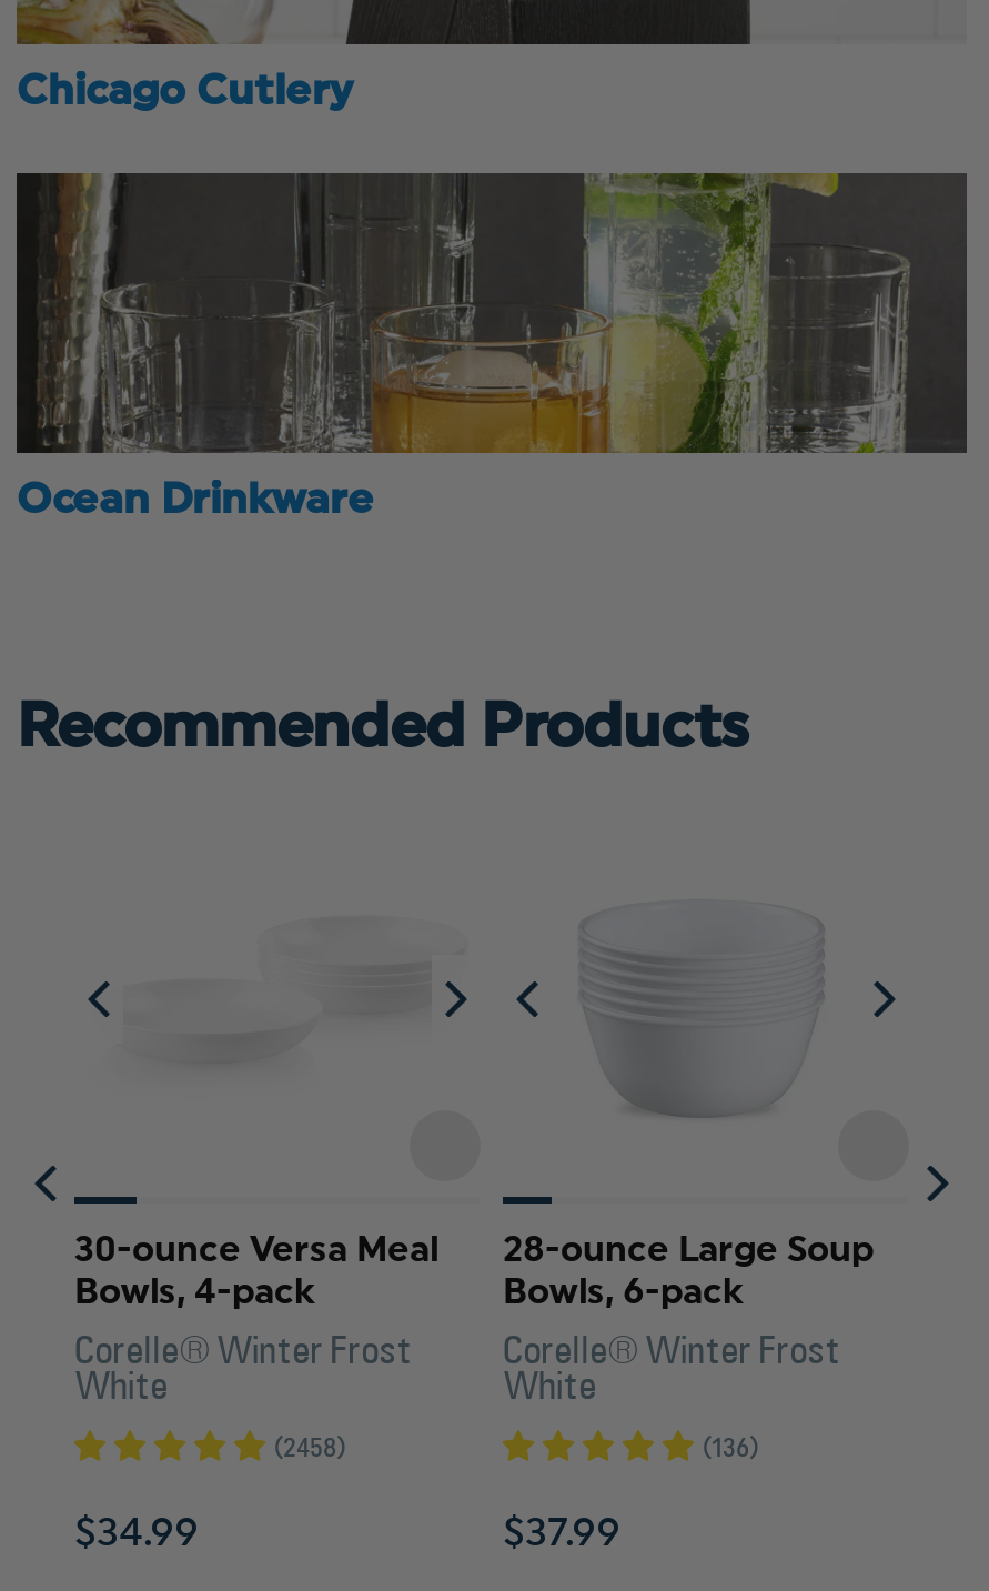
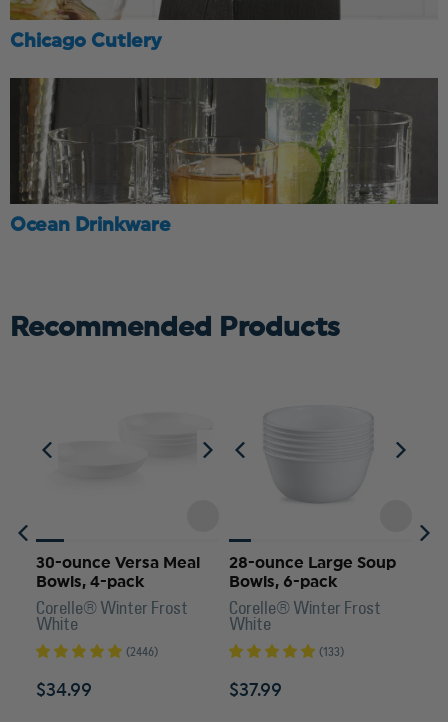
[274,1435,345,1462] (2458) -> [126,646,158,658] (2446)
[703,1435,758,1462] (136) -> [319,646,344,658] (133)

